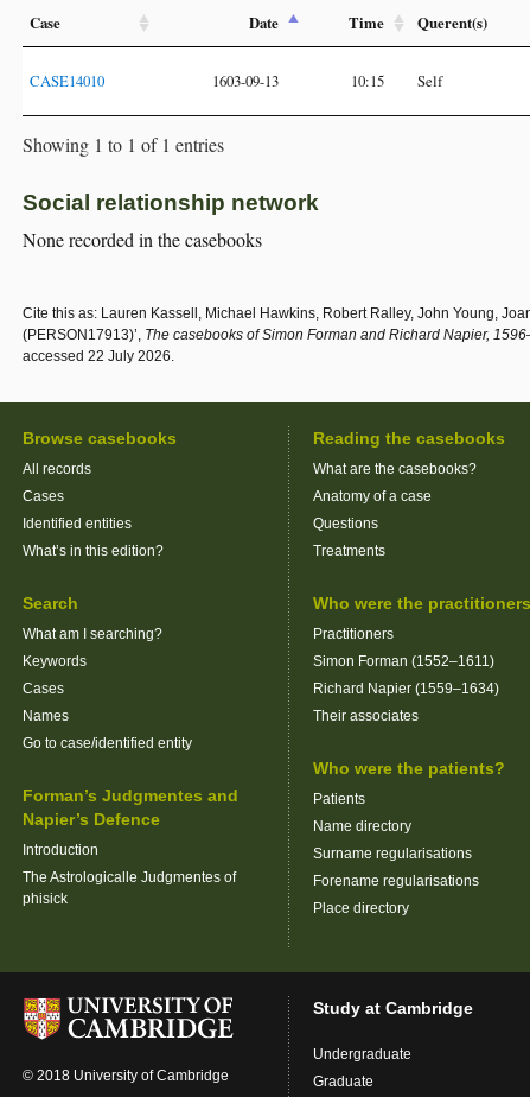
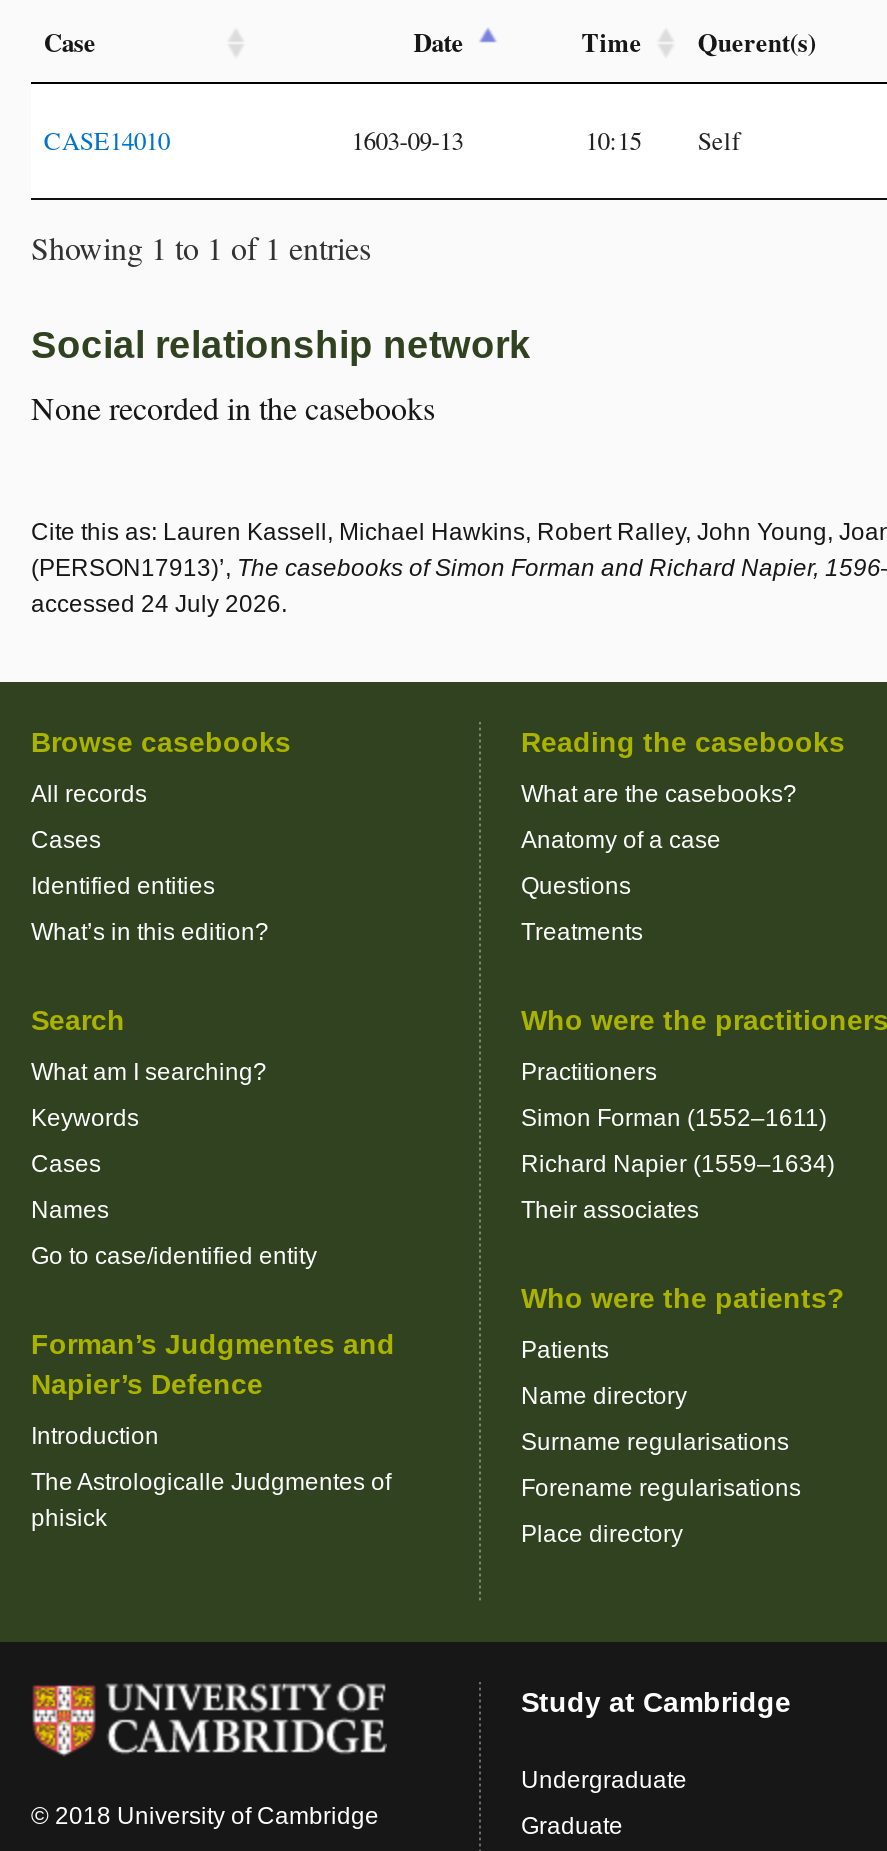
[23,348,174,365] accessed 22 July 2026. -> [31,590,287,618] accessed 24 July 2026.

